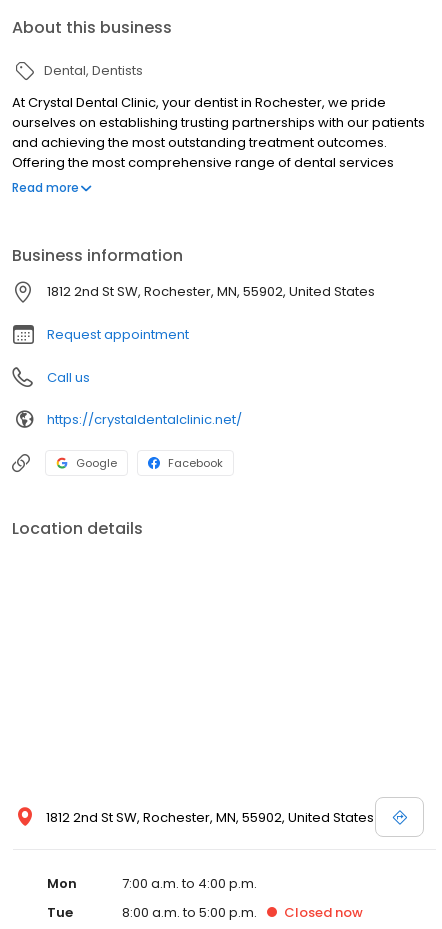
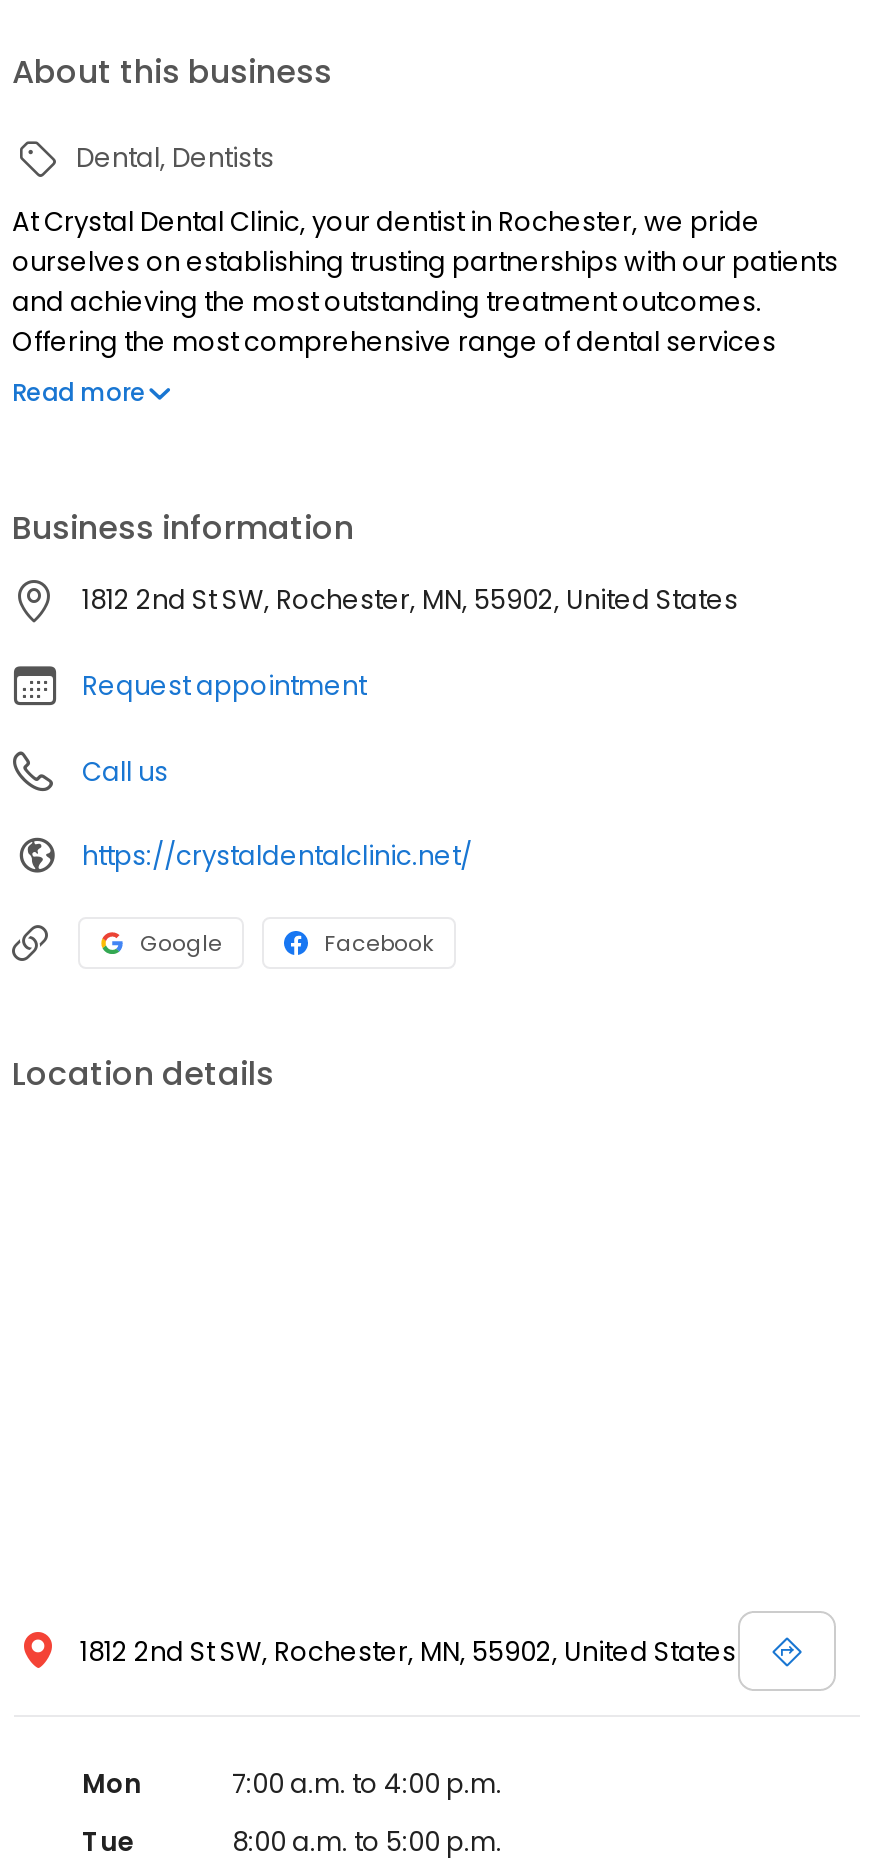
[284,903,363,922] Closed now -> none

